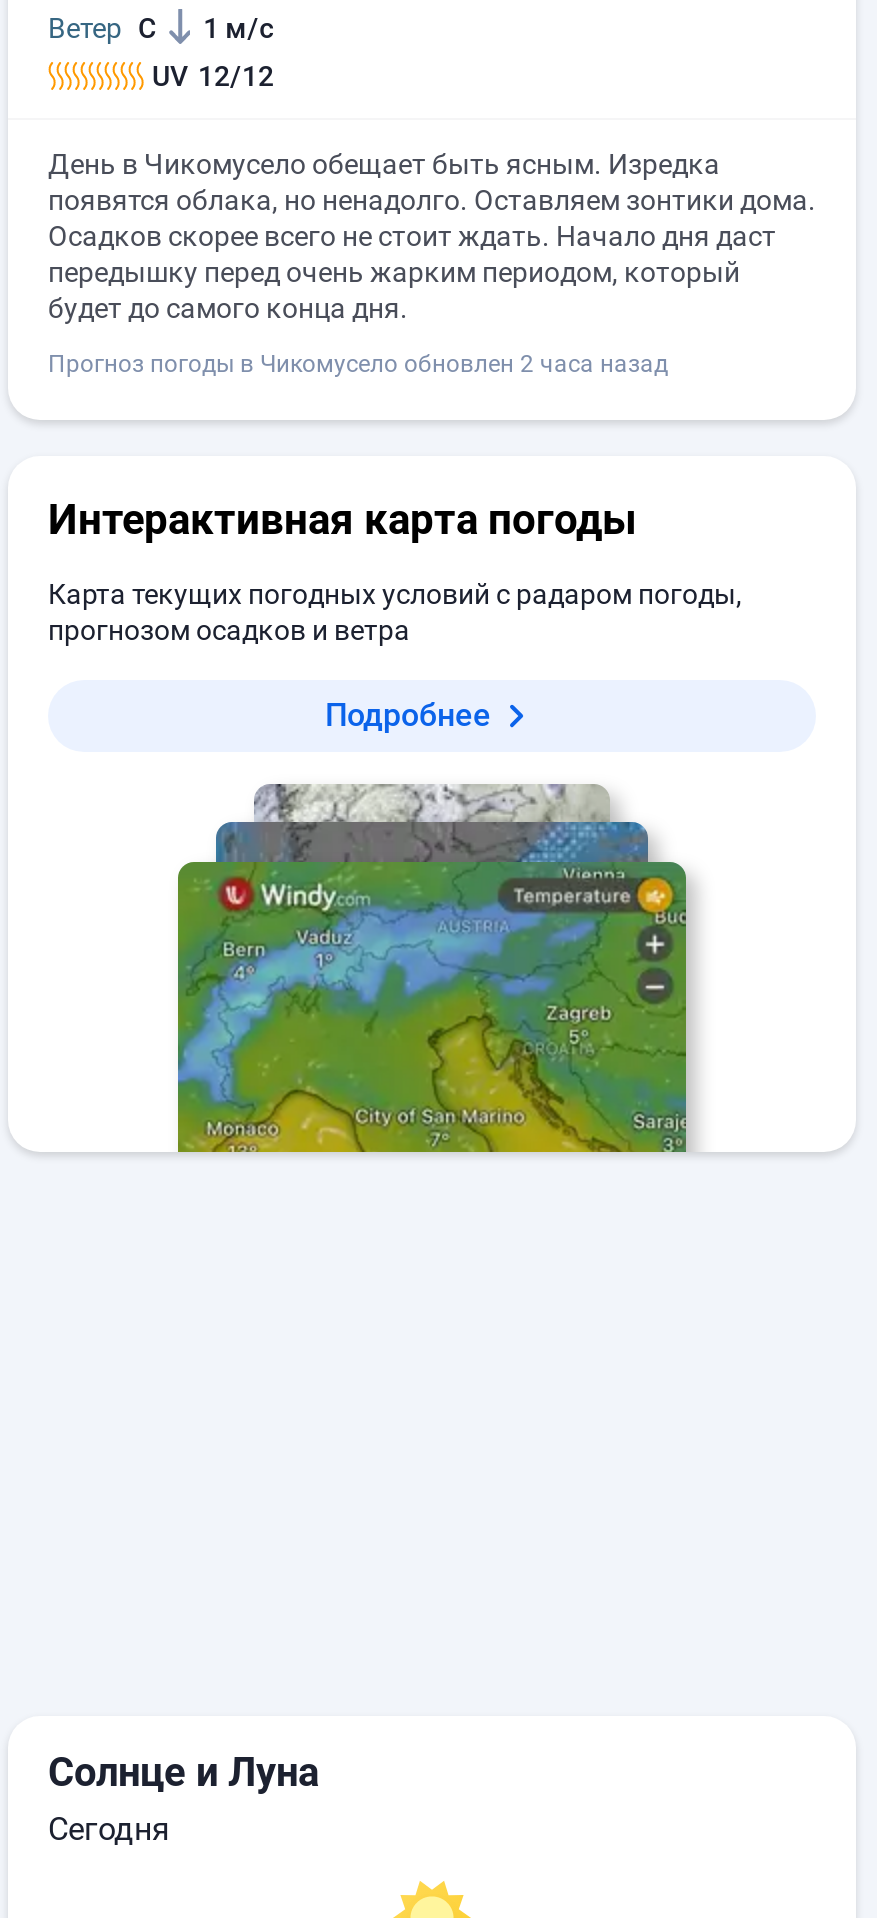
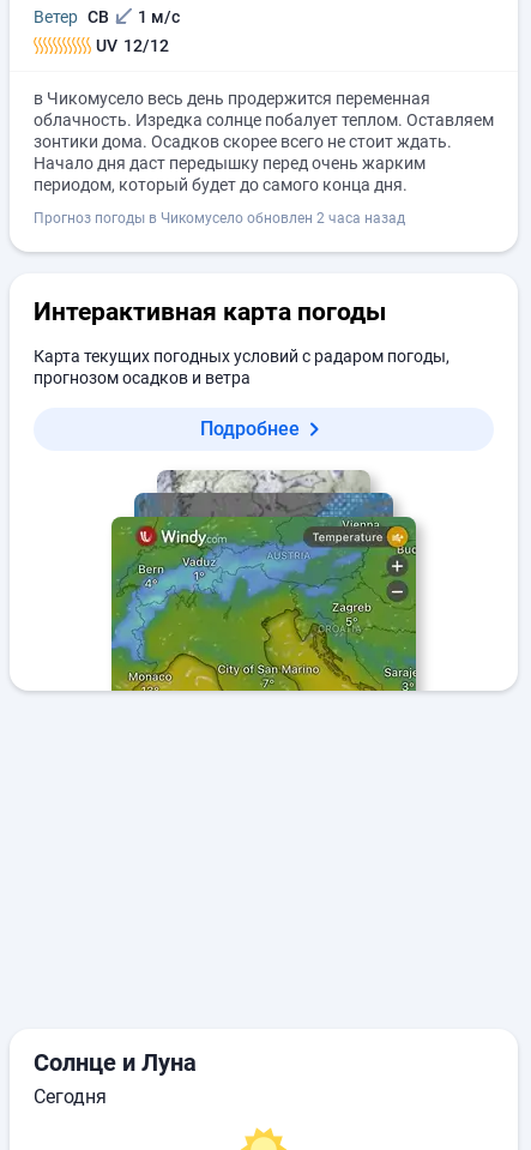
[48,12,162,44] Ветер С -> [34,7,113,26] Ветер СВ
[48,148,816,324] День в Чикомусело обещает быть ясным. Изредка | появятся облака, но ненадолго. Оставляем зонтики дома. | Осадков скорее всего не стоит ждать. Начало дня даст | передышку перед очень жарким периодом, который | будет до самого конца дня. -> [34,89,494,194] в Чикомусело весь день продержится переменная | облачность. Изредка солнце побалует теплом. Оставляем | зонтики дома. Осадков скорее всего не стоит ждать. | Начало дня даст передышку перед очень жарким | периодом, который будет до самого конца дня.

